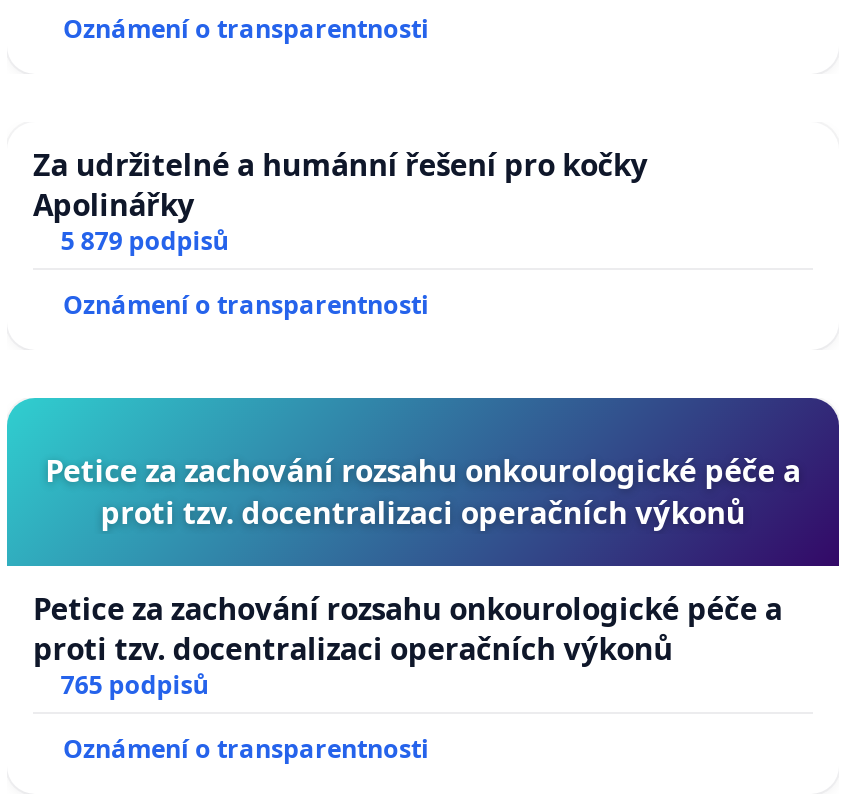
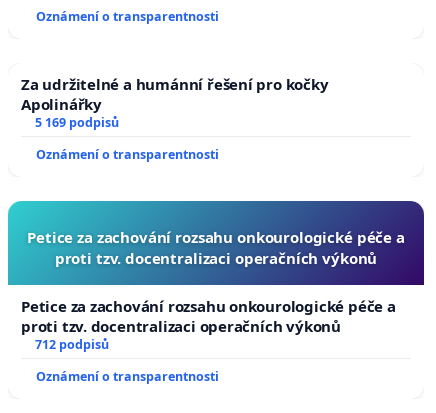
[61,224,229,258] 5 879 podpisů -> [35,114,119,131] 5 169 podpisů
[61,668,209,702] 765 podpisů -> [35,336,109,353] 712 podpisů

